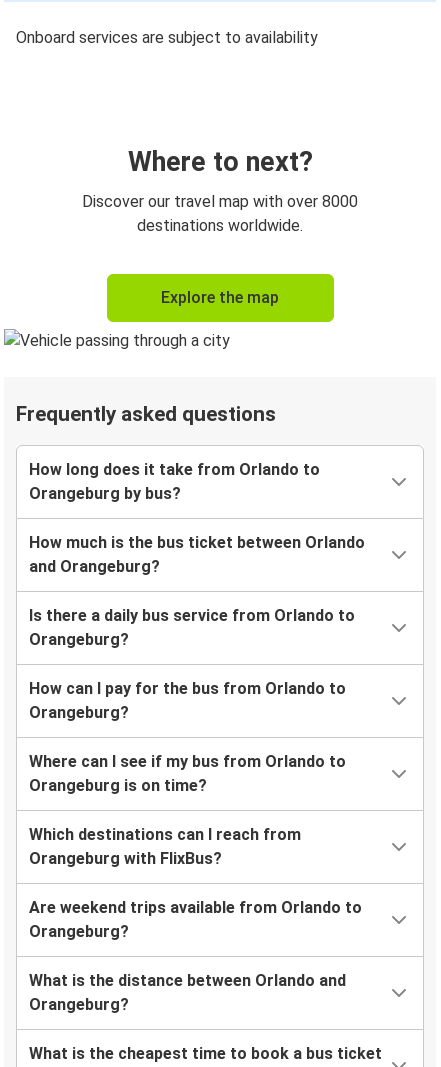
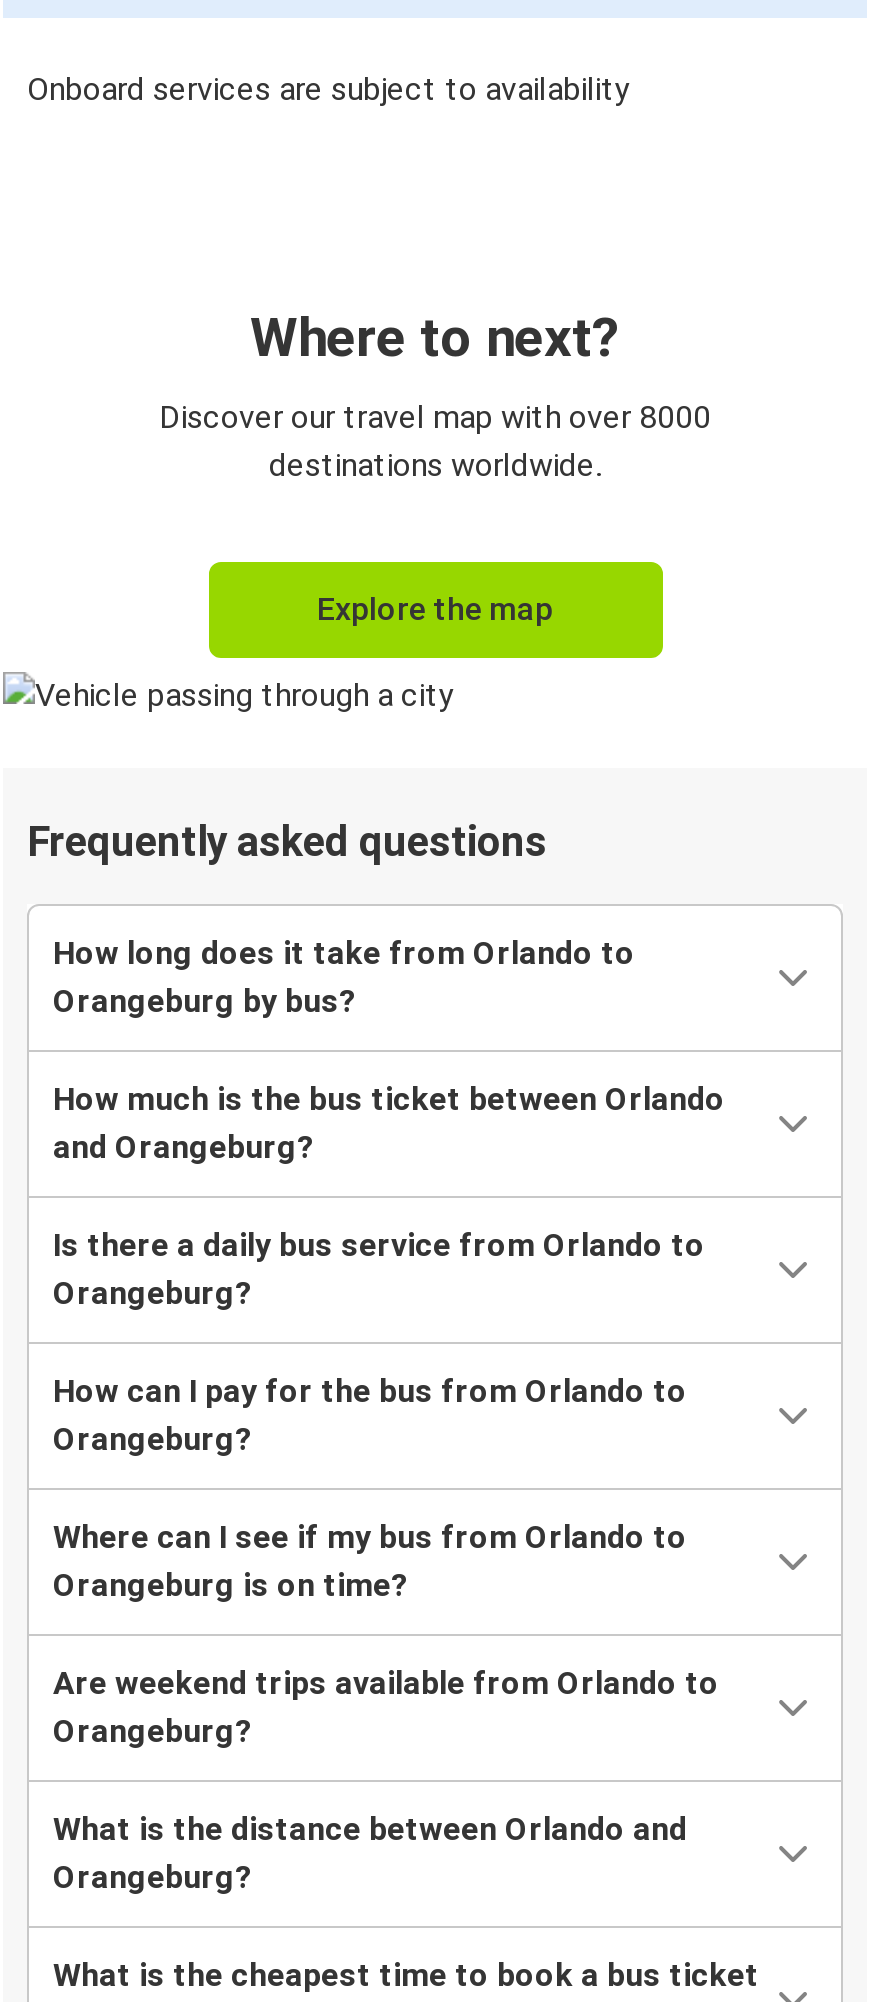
[29,825,301,868] Which destinations can I reach from | Orangeburg with FlixBus? -> none

